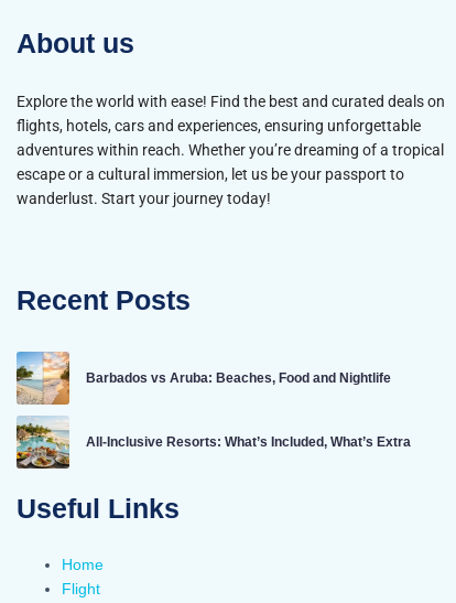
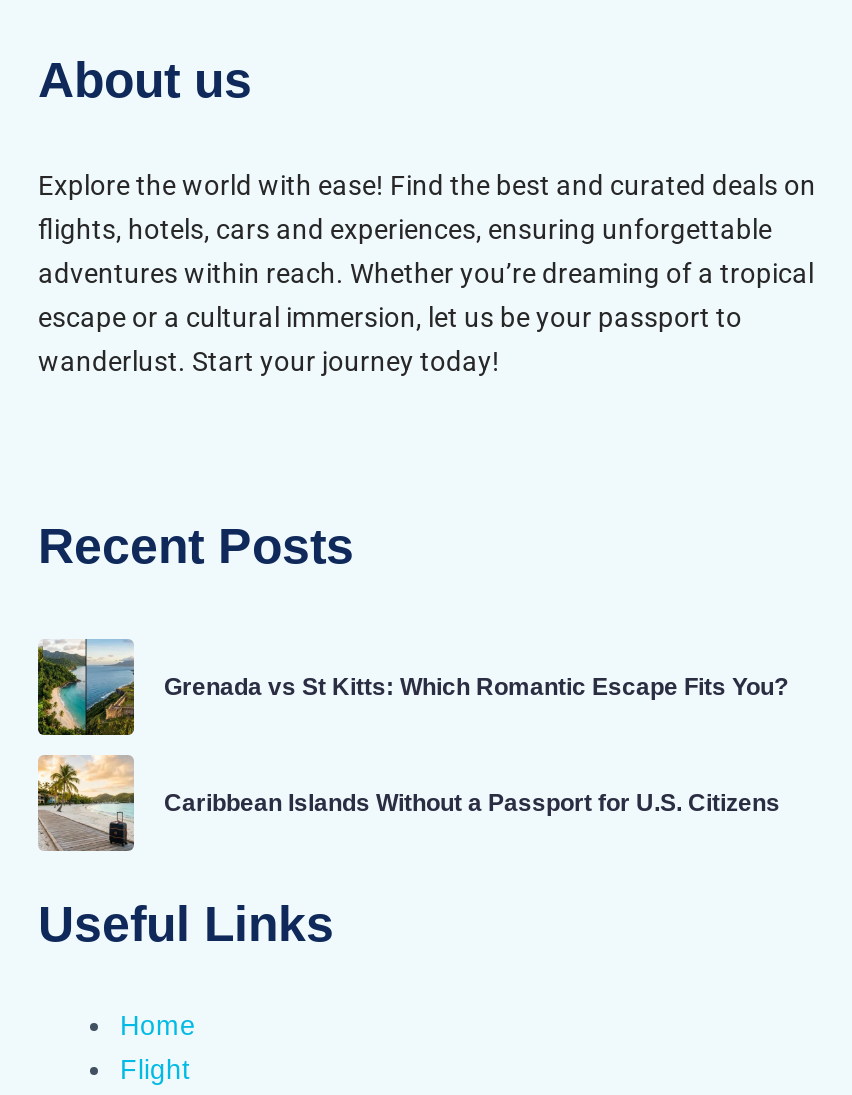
[15,351,391,406] [image] | Barbados vs Aruba: Beaches, Food and Nightlife -> [36,637,788,737] [image] | Grenada vs St Kitts: Which Romantic Escape Fits You?
[15,416,411,470] [image] | All-Inclusive Resorts: What’s Included, What’s Extra -> [36,755,780,853] [image] | Caribbean Islands Without a Passport for U.S. Citizens

